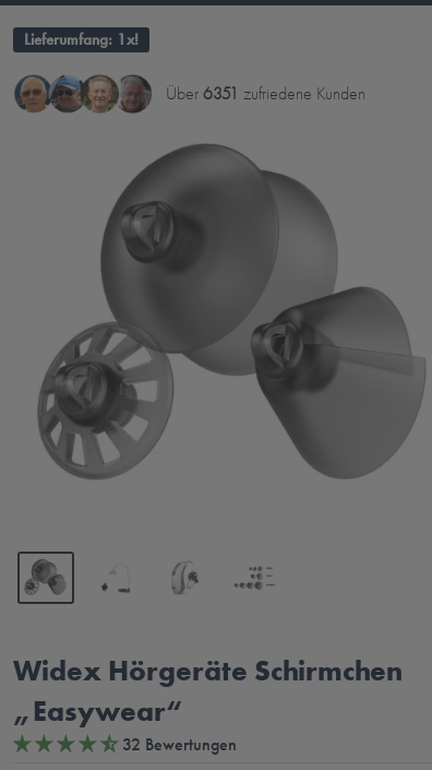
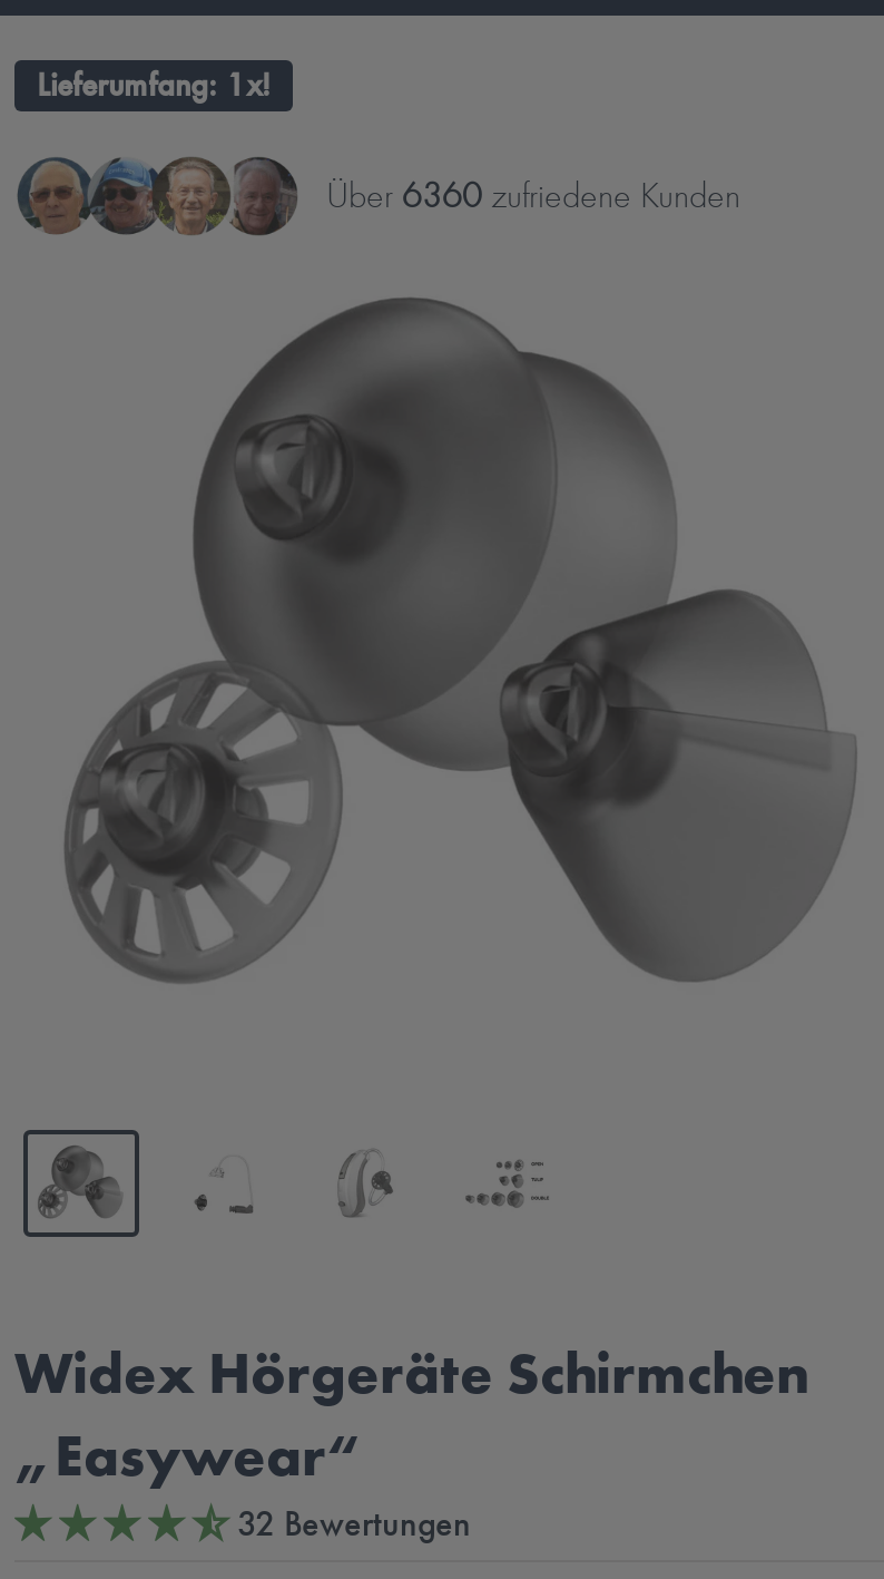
[166,84,365,103] Über 6351 zufriedene Kunden -> [326,175,740,215] Über 6360 zufriedene Kunden

